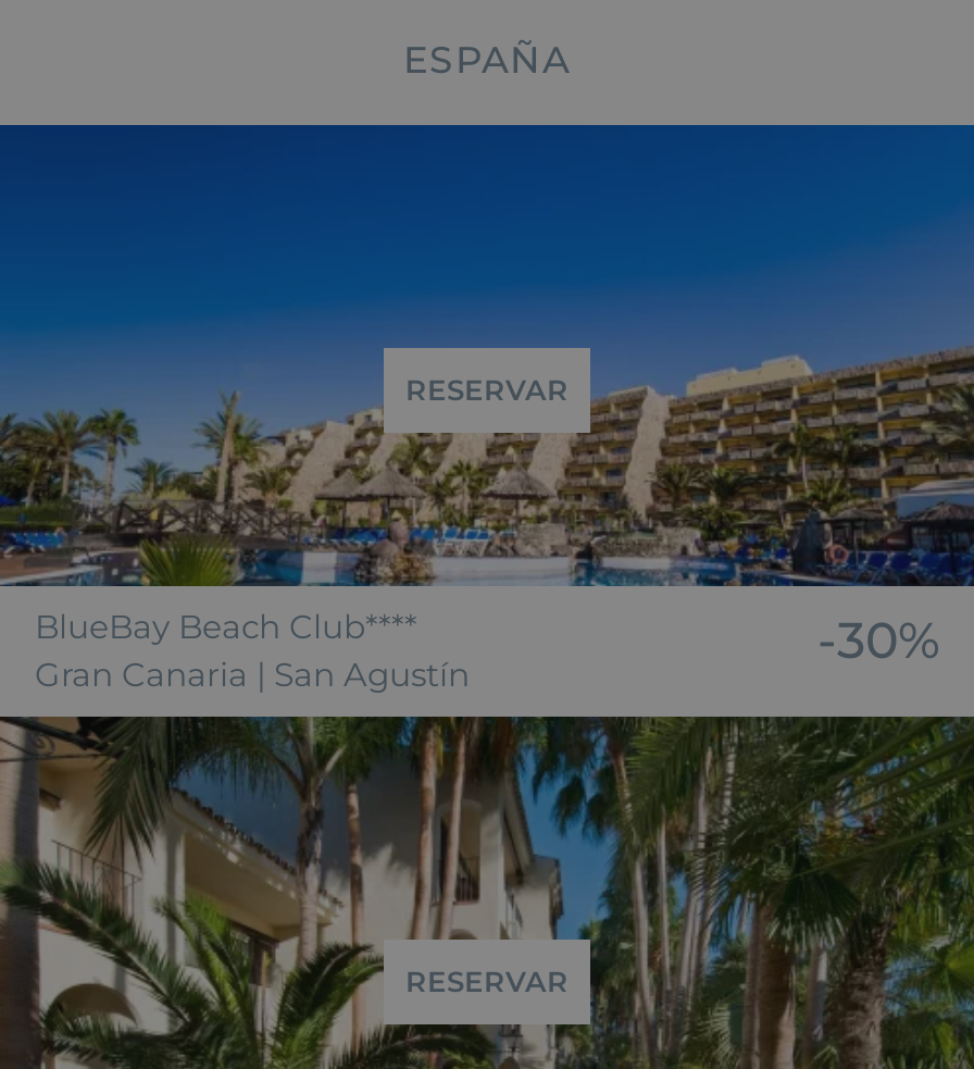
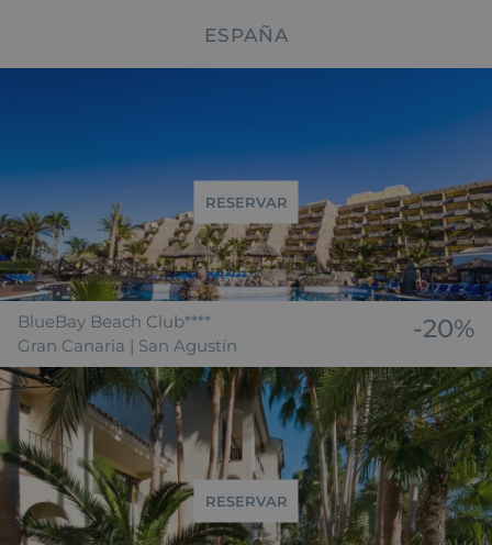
[817,609,939,670] -30% -> [413,313,474,343] -20%

